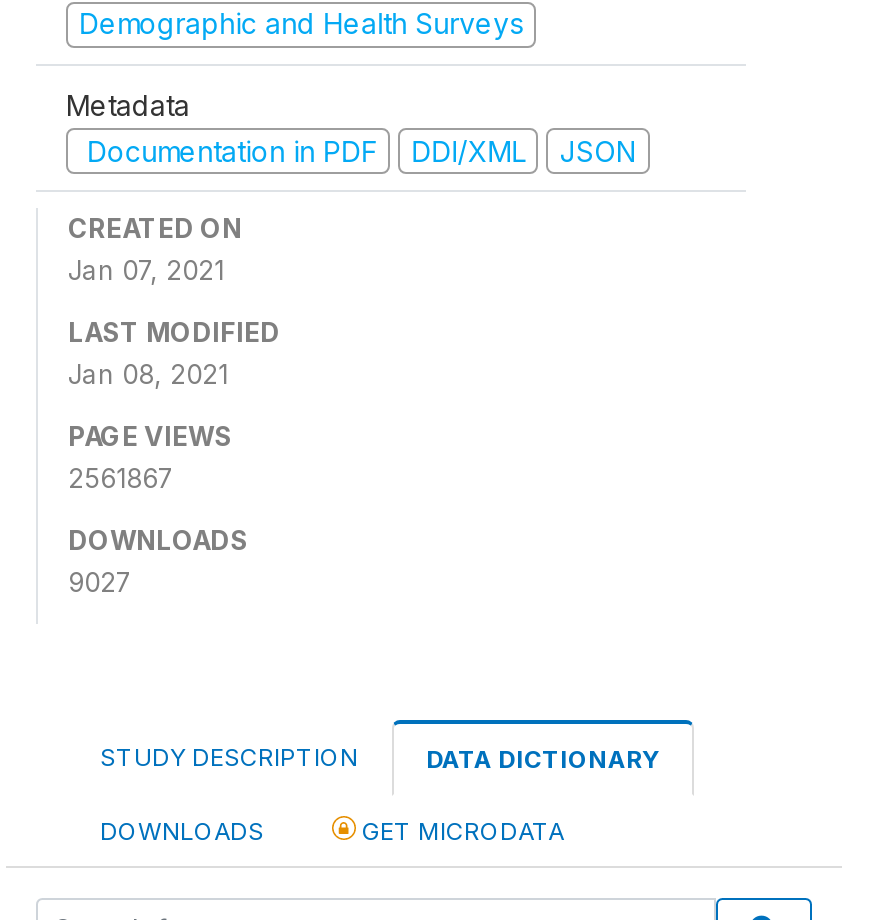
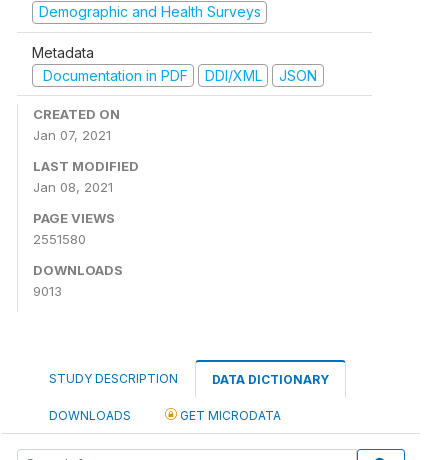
[68,462,174,494] 2561867 -> [33,231,86,247] 2551580
[68,566,132,598] 9027 -> [33,283,62,299] 9013

